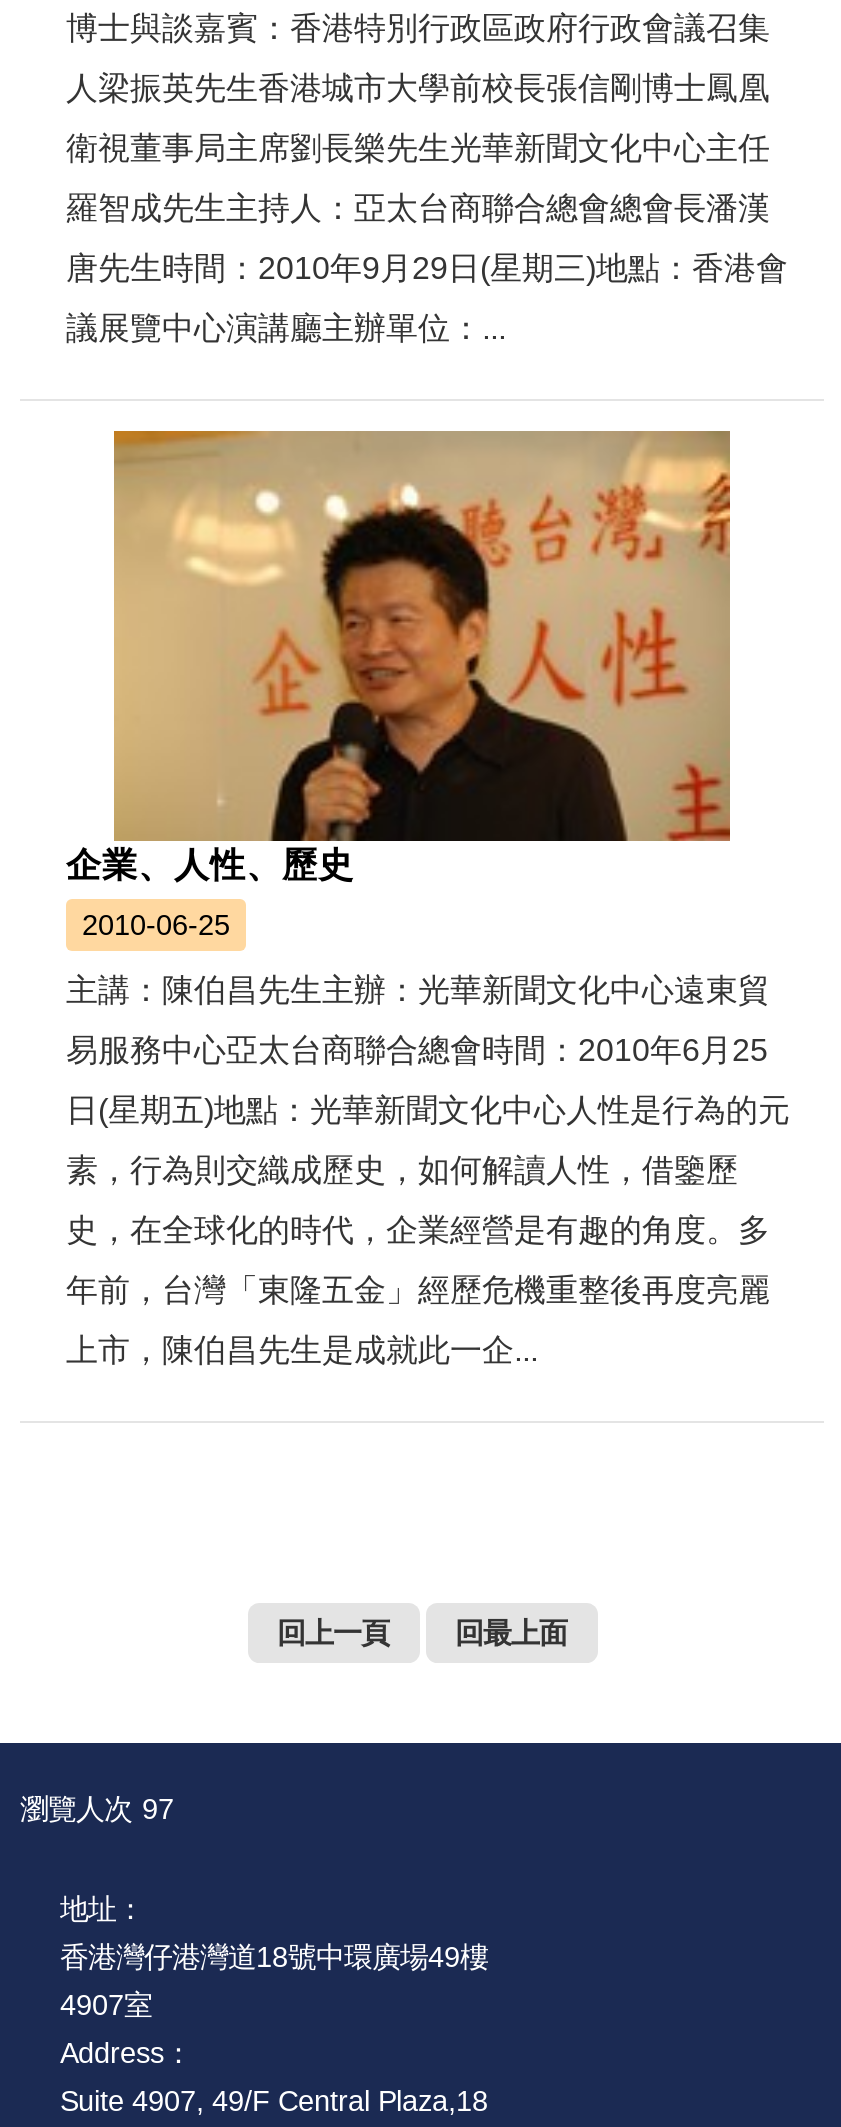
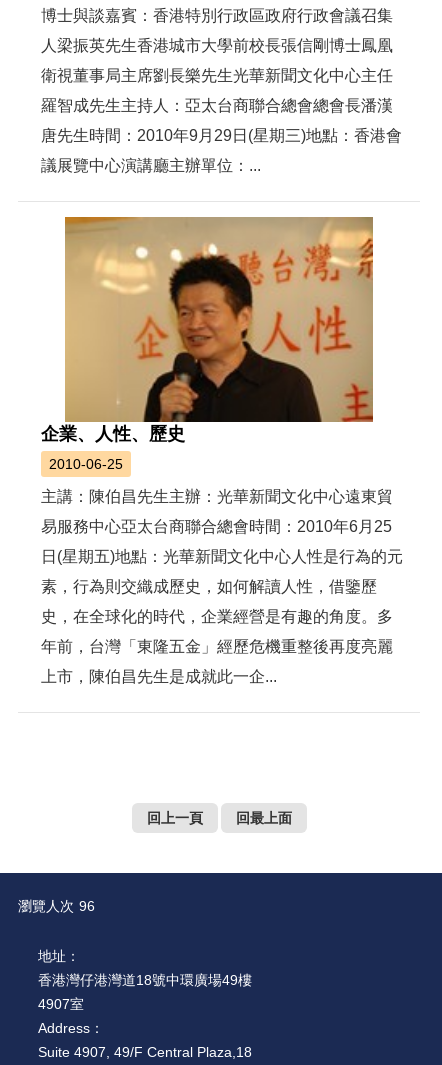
[20,1793,174,1825] 瀏覽人次 97 -> [18,898,95,914] 瀏覽人次 96

